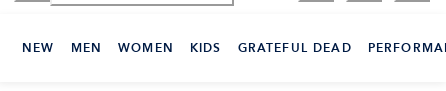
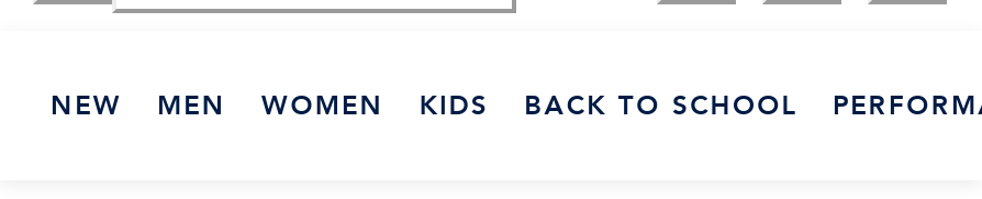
[238,38,352,57] GRATEFUL DEAD -> [524,84,797,125] BACK TO SCHOOL

